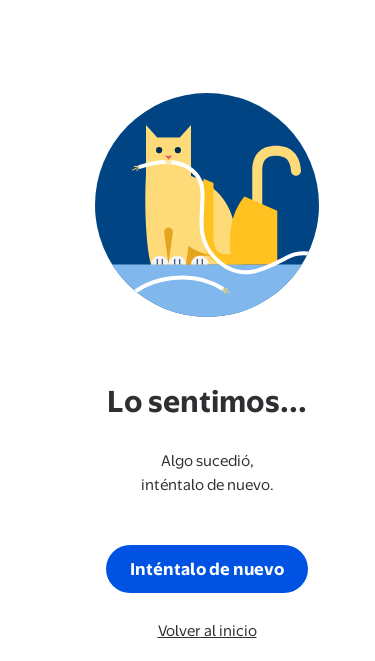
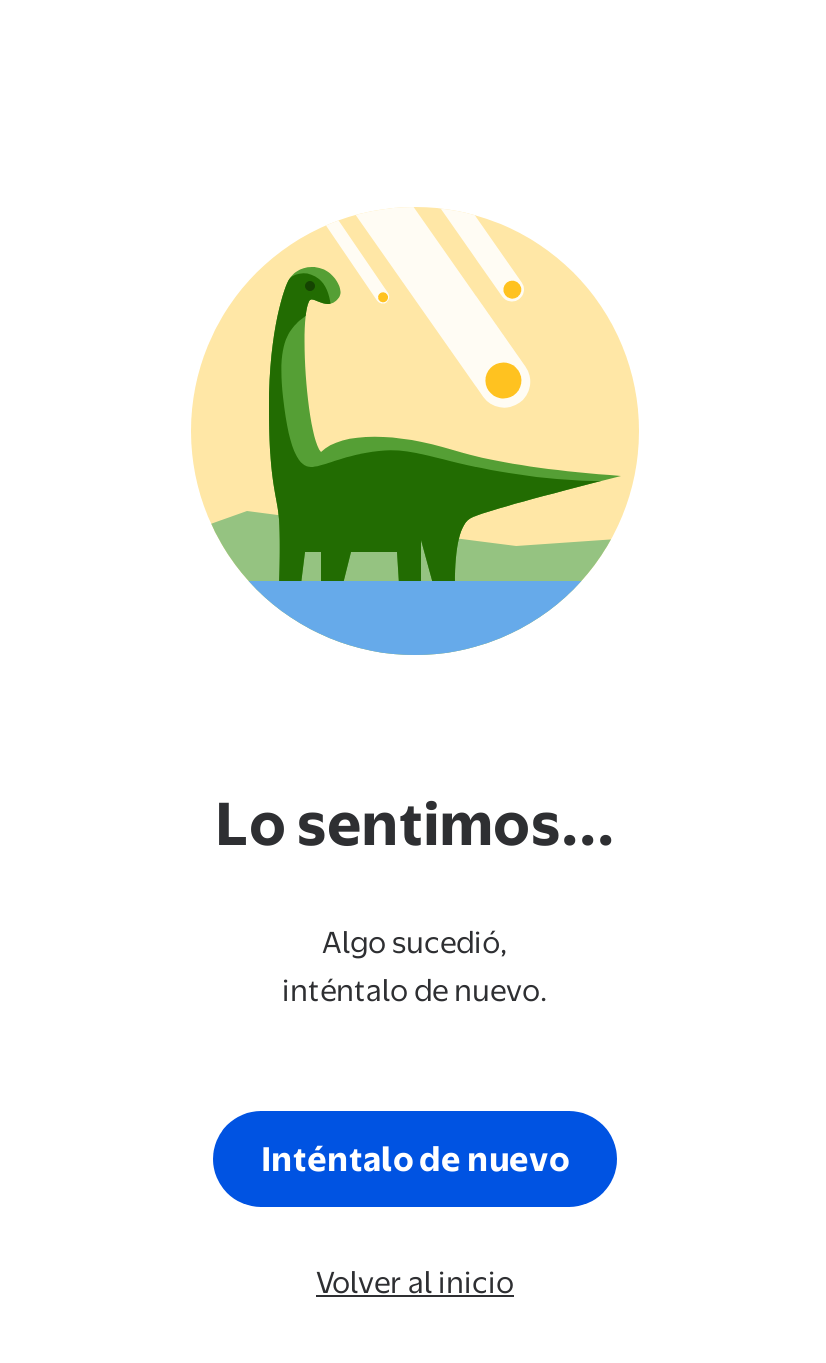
[94,92,320,295] [image] -> [191,207,639,609] [image]

